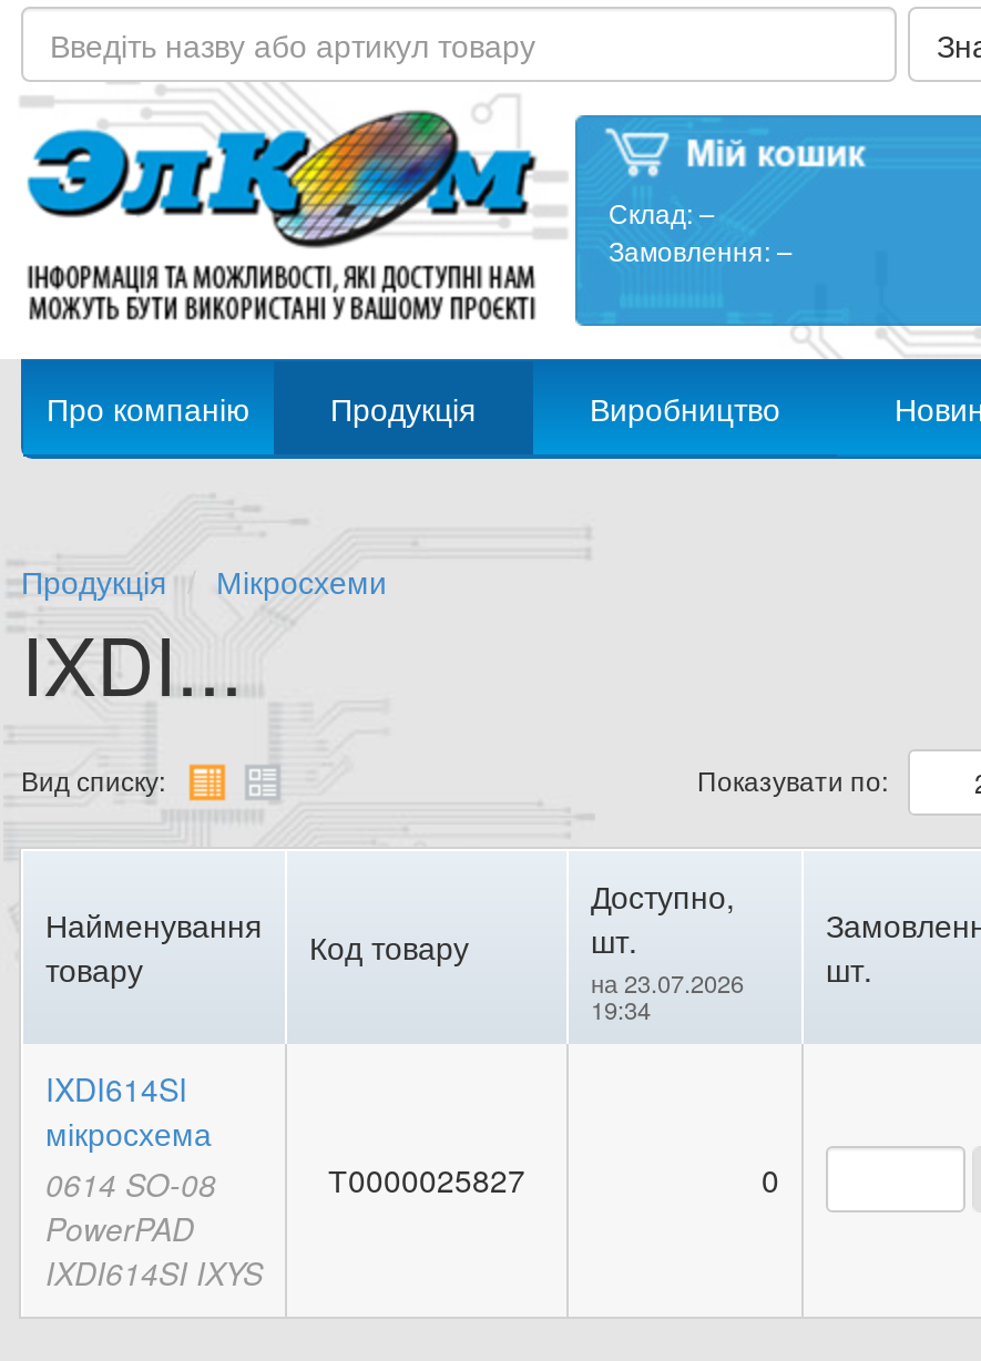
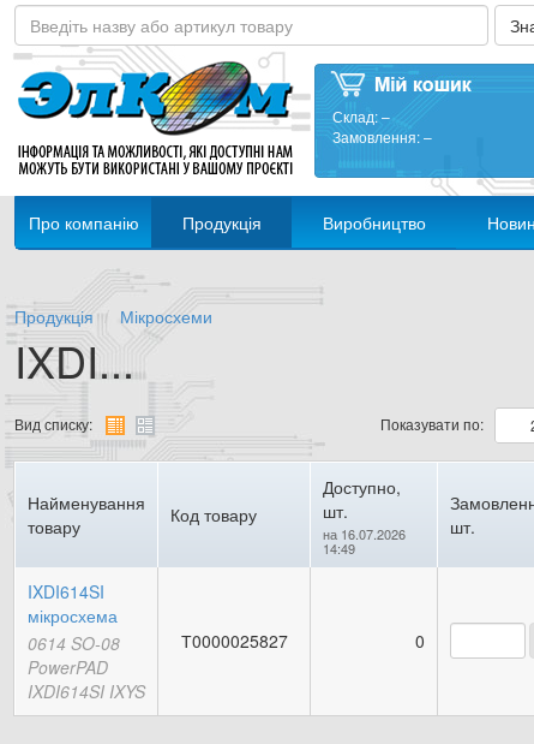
[591,964,744,1000] на 23.07.2026 -> [323,524,406,543] на 16.07.2026
[591,991,651,1026] 19:34 -> [323,538,355,558] 14:49

